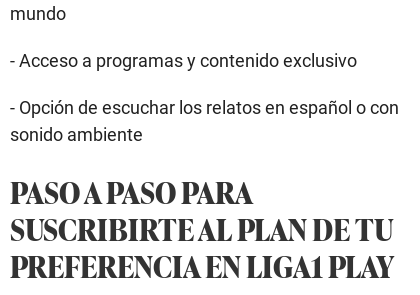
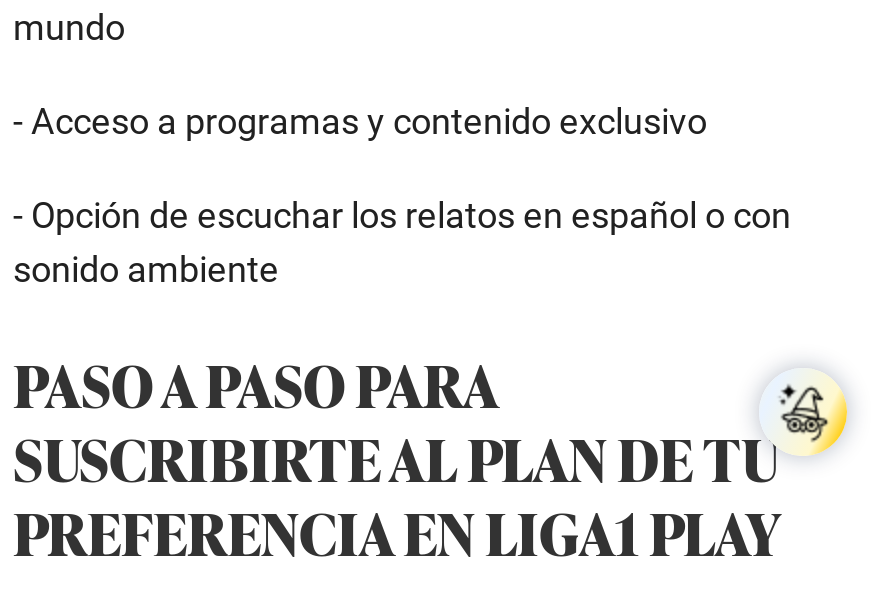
none -> [755,364,851,458] [image]

